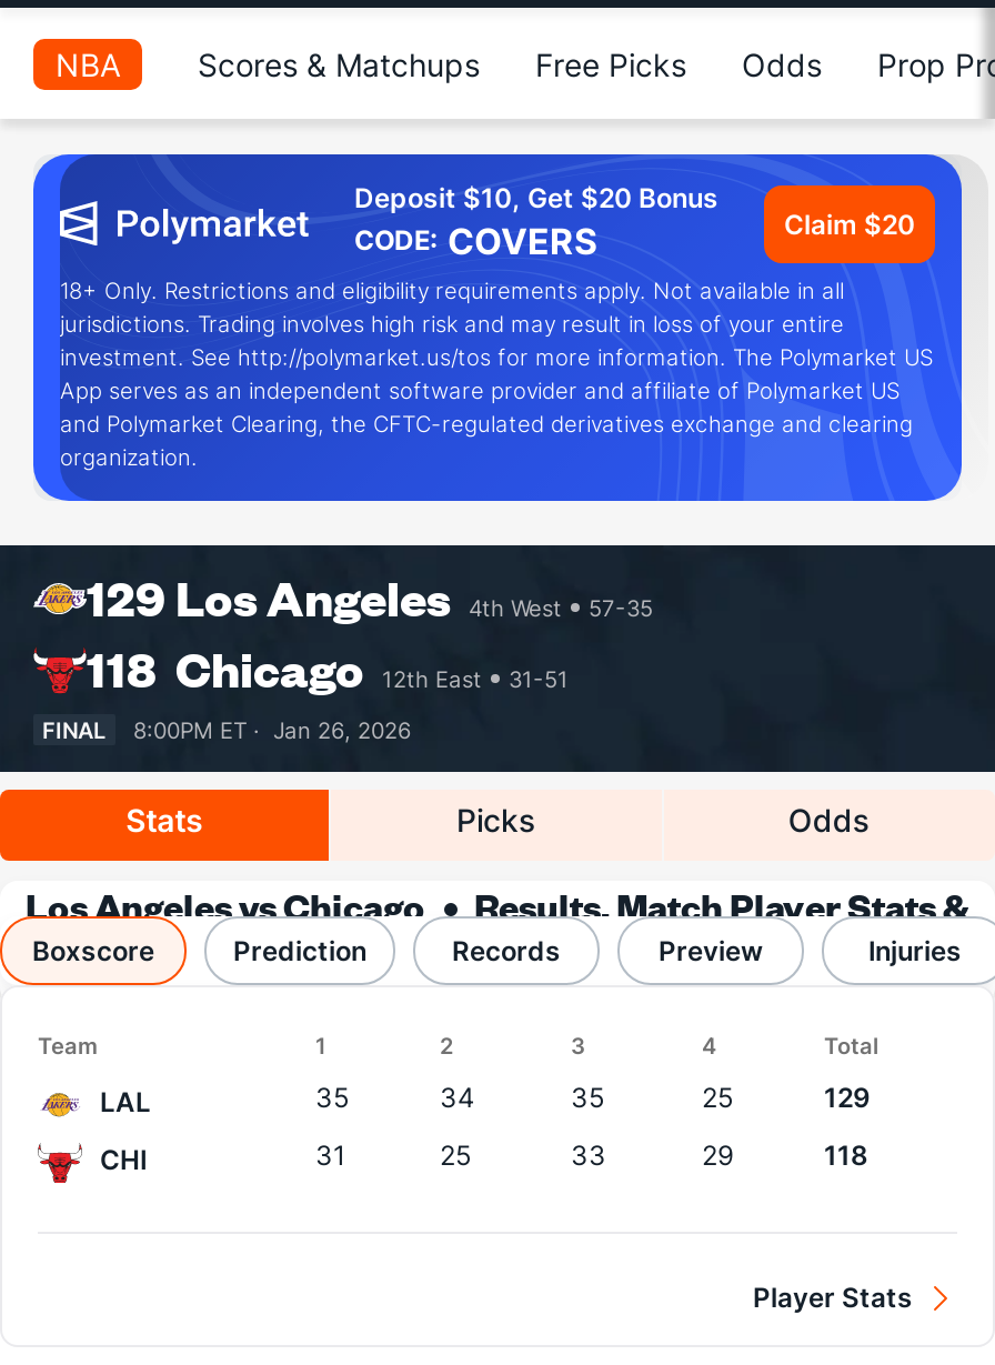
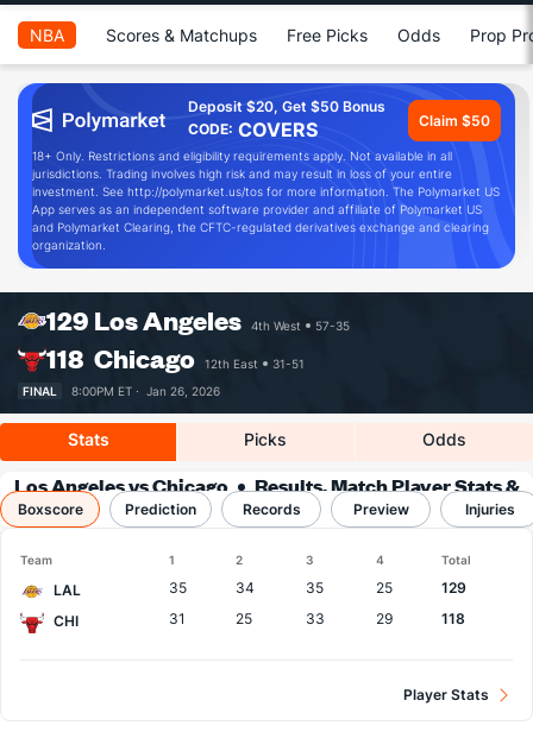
[354,181,718,214] Deposit $10, Get $20 Bonus -> [188,97,385,115] Deposit $20, Get $50 Bonus
[784,207,915,240] Claim $20 -> [419,111,490,129] Claim $50

